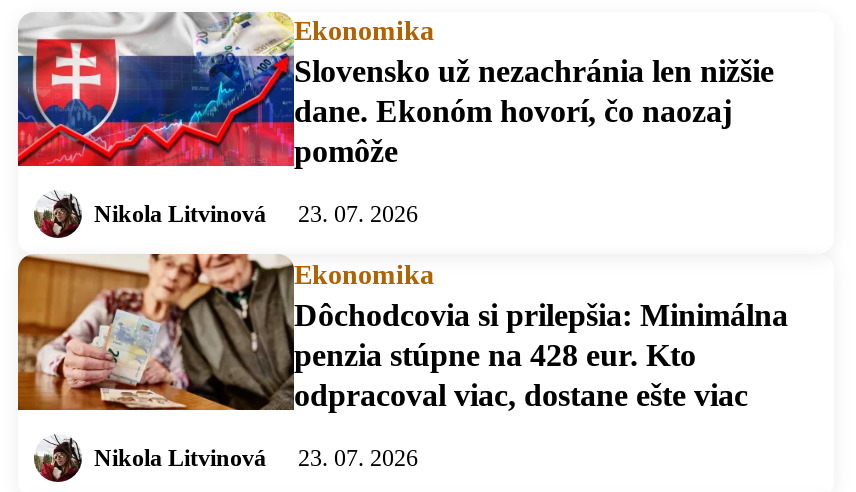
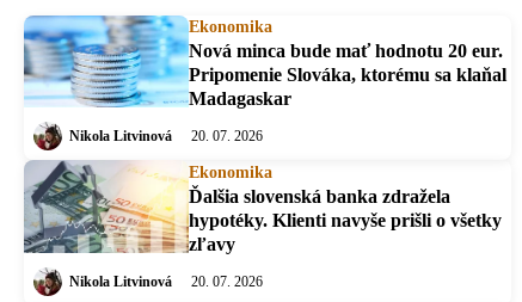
[16,10,774,168] [image] | Slovensko už nezachránia len nižšie | dane. Ekonóm hovorí, čo naozaj | pomôže -> [23,14,506,109] [image] | Nová minca bude mať hodnotu 20 eur. | Pripomenie Slováka, ktorému sa klaňal | Madagaskar
[94,201,418,229] Nikola Litvinová 23. 07. 2026 -> [69,128,263,145] Nikola Litvinová 20. 07. 2026
[16,252,788,412] [image] | Dôchodcovia si prilepšia: Minimálna | penzia stúpne na 428 eur. Kto | odpracoval viac, dostane ešte viac -> [23,160,502,254] [image] | Ďalšia slovenská banka zdražela | hypotéky. Klienti navyše prišli o všetky | zľavy
[94,444,418,472] Nikola Litvinová 23. 07. 2026 -> [69,274,263,290] Nikola Litvinová 20. 07. 2026

